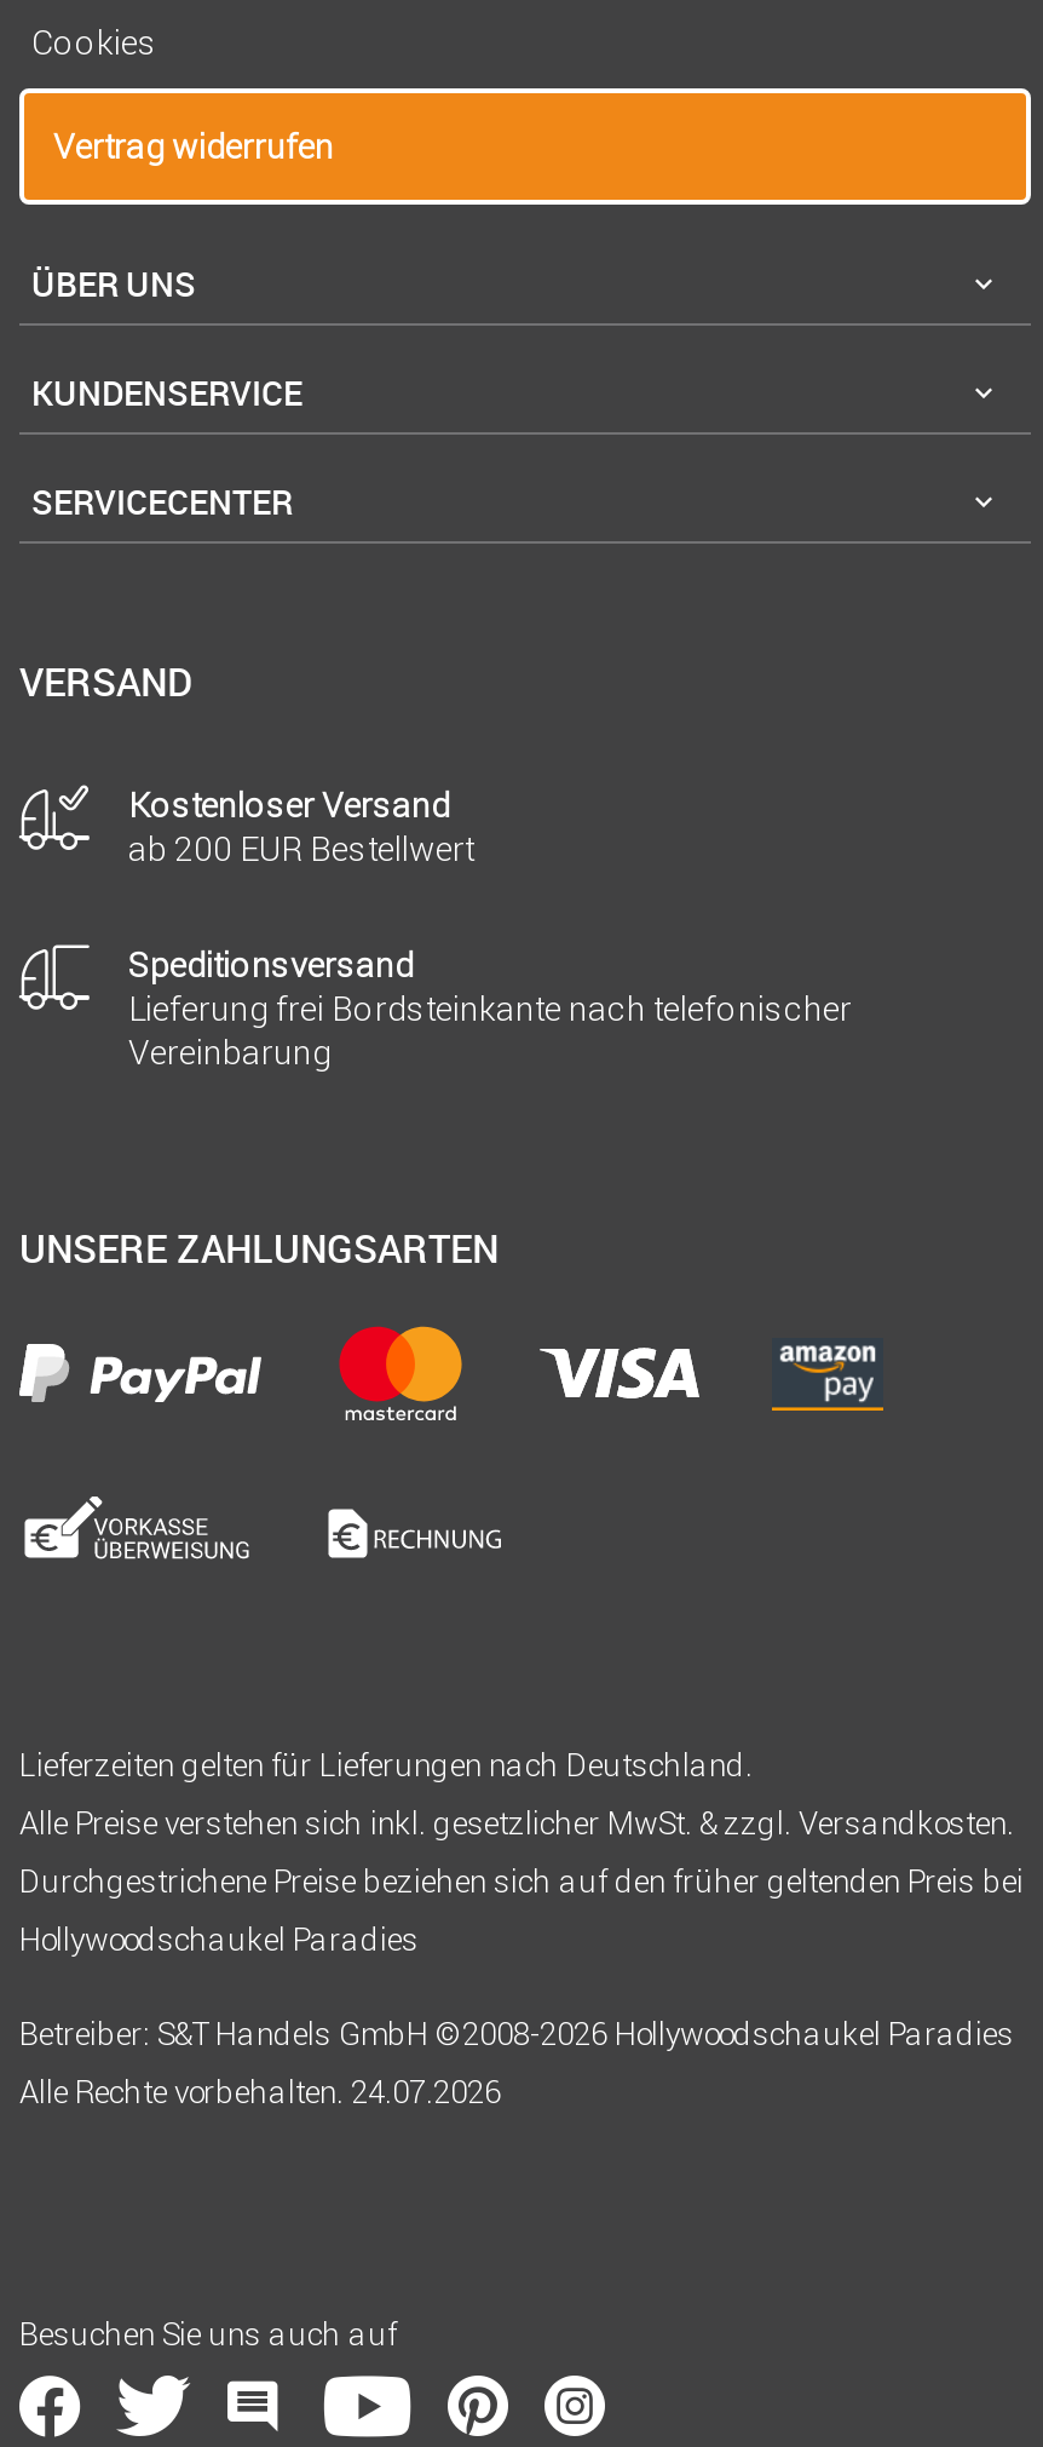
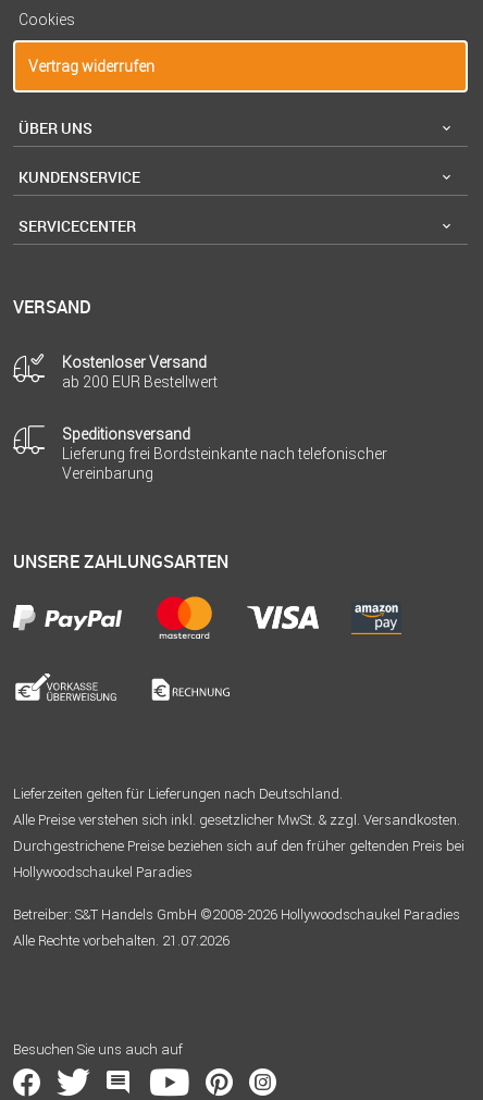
[19,2073,501,2114] Alle Rechte vorbehalten. 24.07.2026 -> [13,932,230,950] Alle Rechte vorbehalten. 21.07.2026

